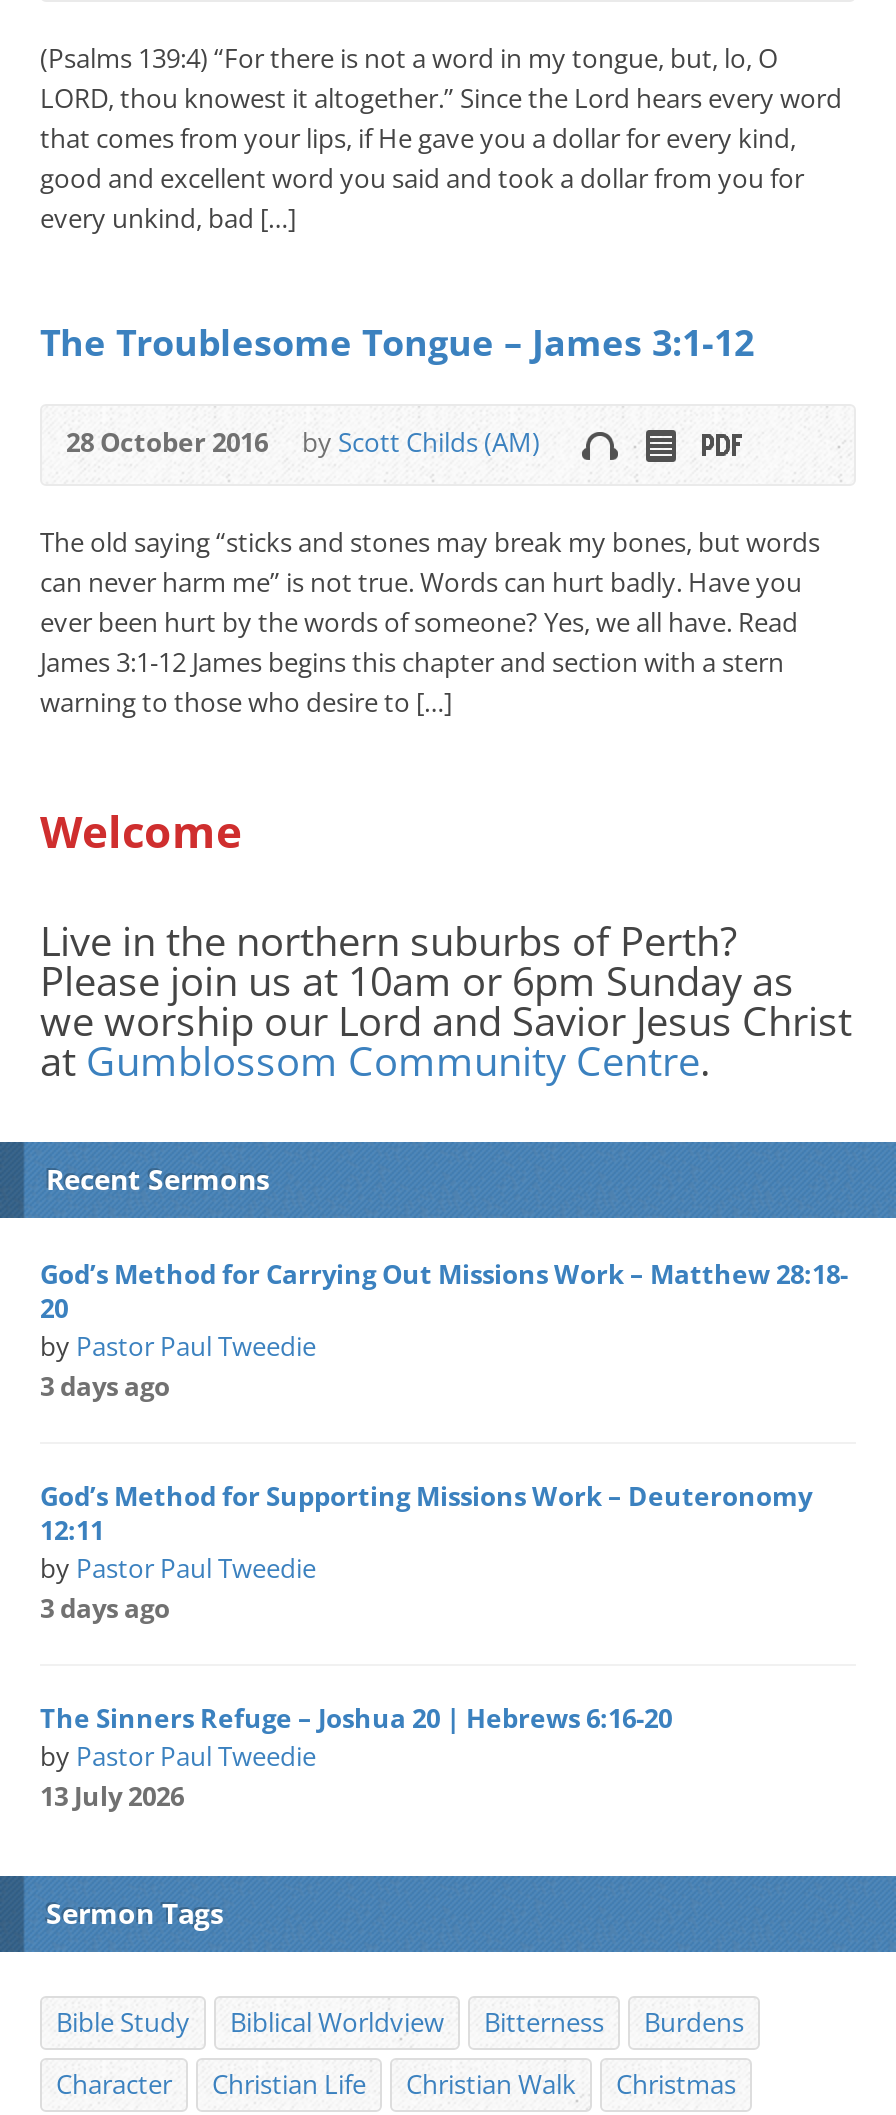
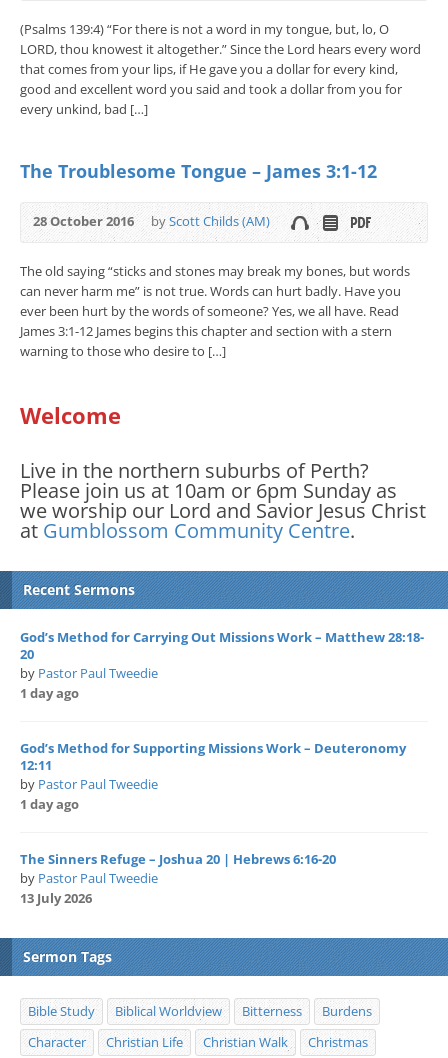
[40,1367,170,1403] 3 days ago -> [20,684,79,702] 1 day ago
[40,1589,170,1625] 3 days ago -> [20,795,79,813] 1 day ago

